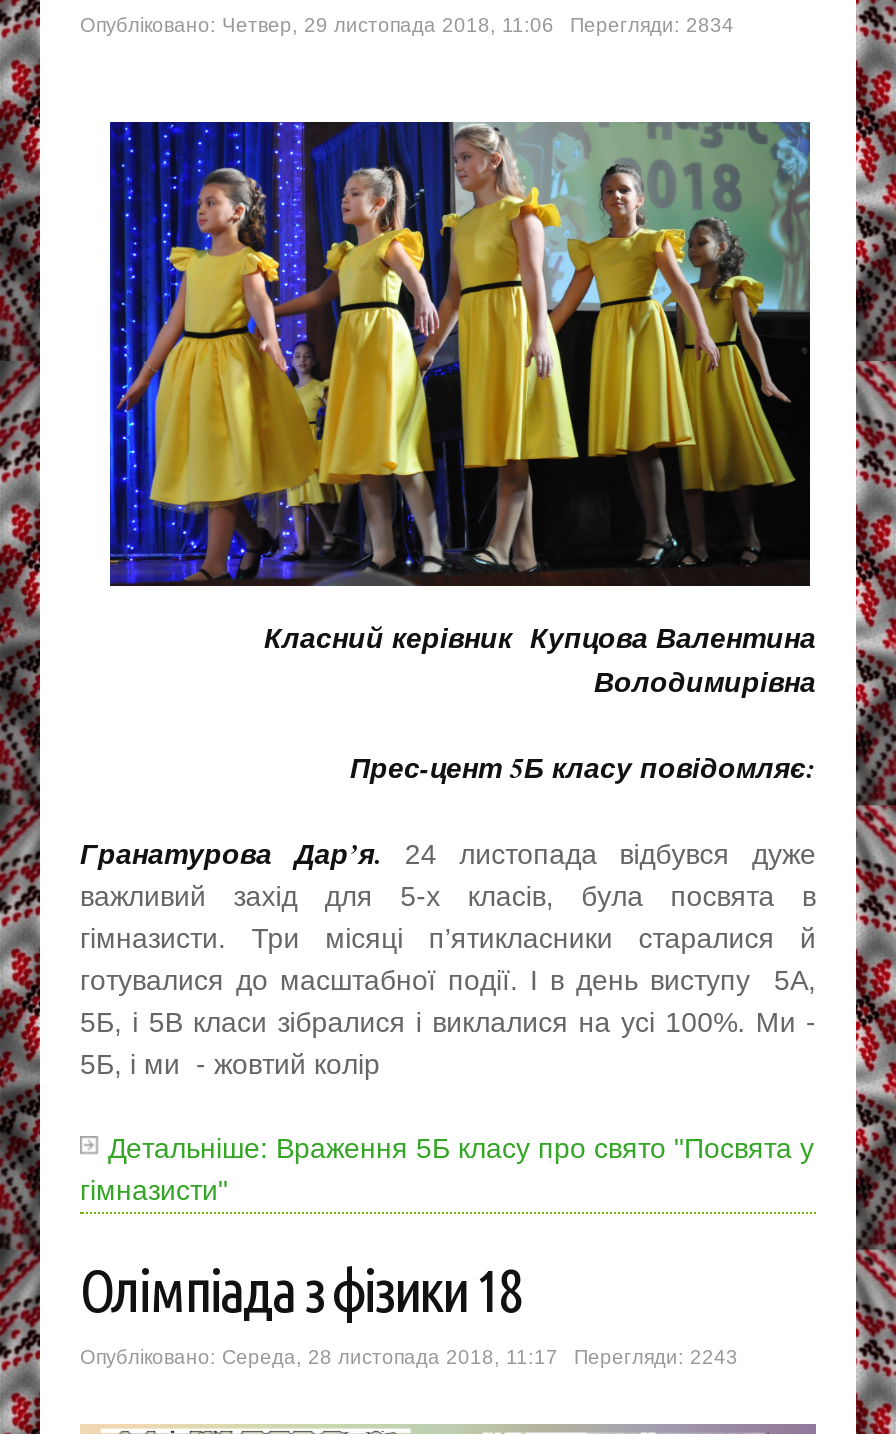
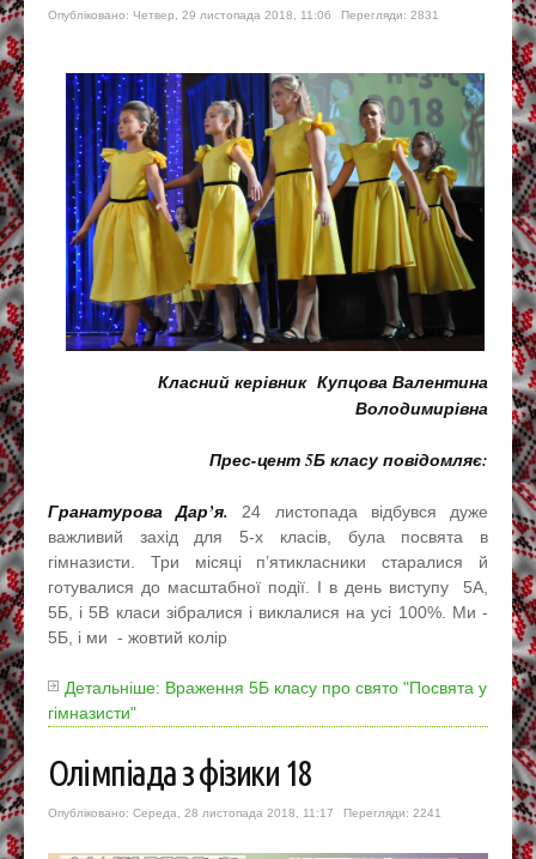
[80,14,734,36] Опубліковано: Четвер, 29 листопада 2018, 11:06 Перегляди: 2834 -> [48,8,439,22] Опубліковано: Четвер, 29 листопада 2018, 11:06 Перегляди: 2831
[80,1346,738,1368] Опубліковано: Середа, 28 листопада 2018, 11:17 Перегляди: 2243 -> [48,806,441,819] Опубліковано: Середа, 28 листопада 2018, 11:17 Перегляди: 2241

